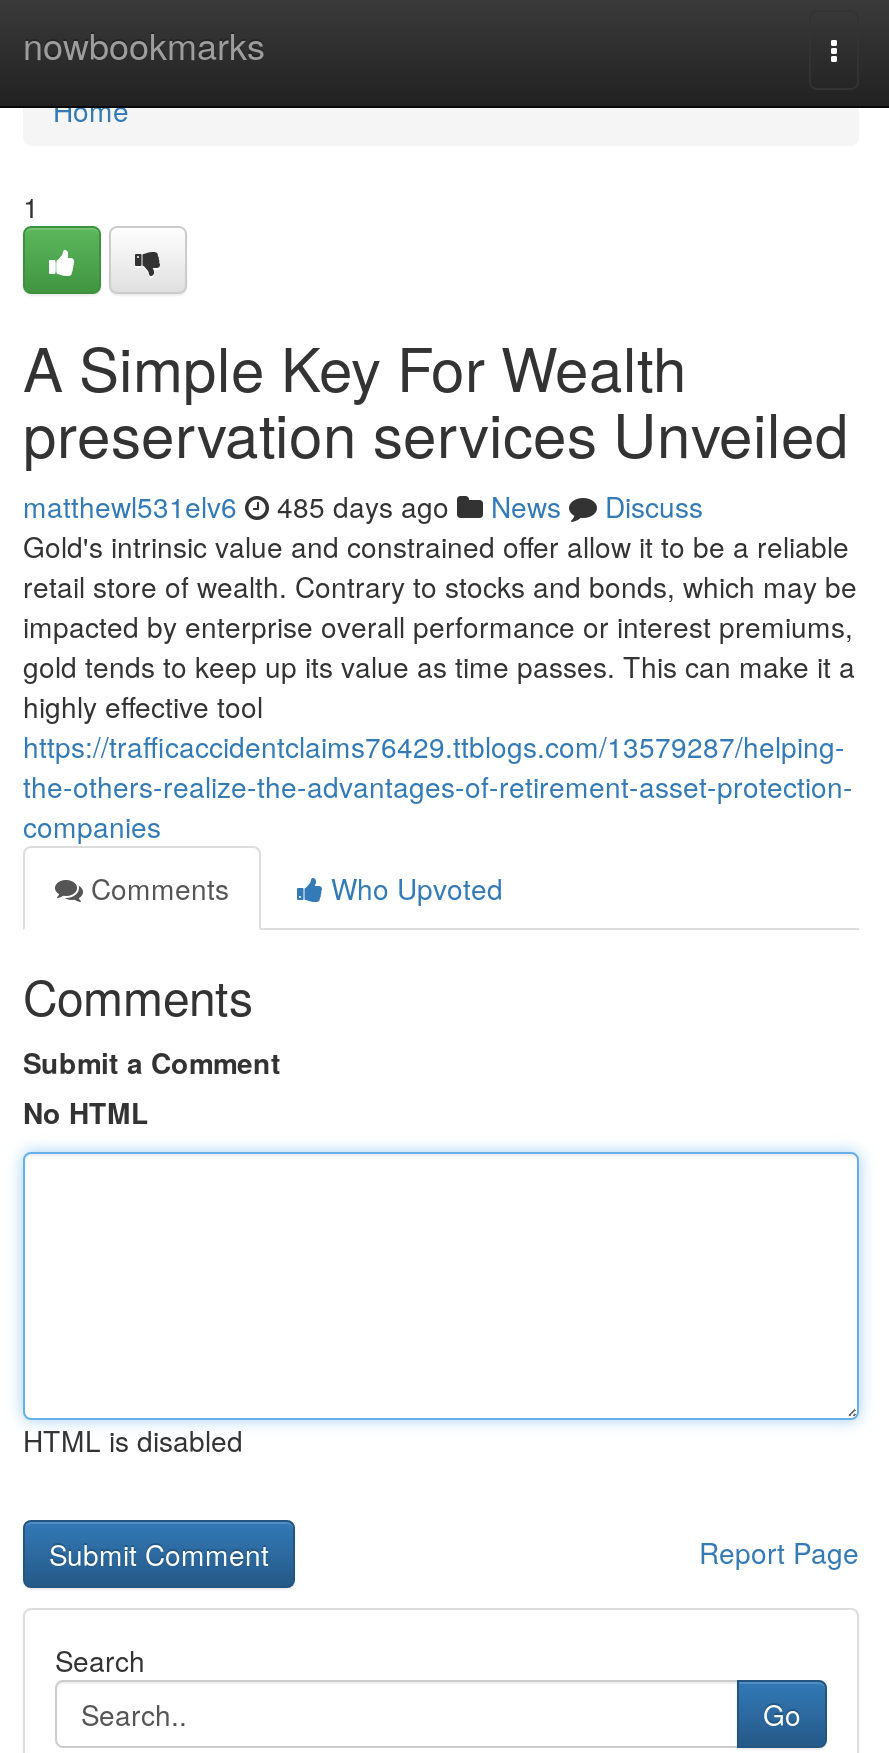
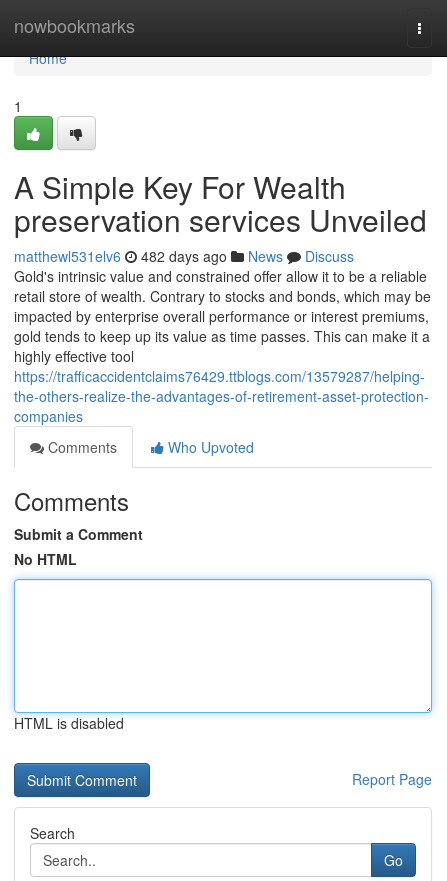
[23,486,703,526] matthewl531elv6 485 days ago News Discuss -> [14,246,354,266] matthewl531elv6 482 days ago News Discuss

